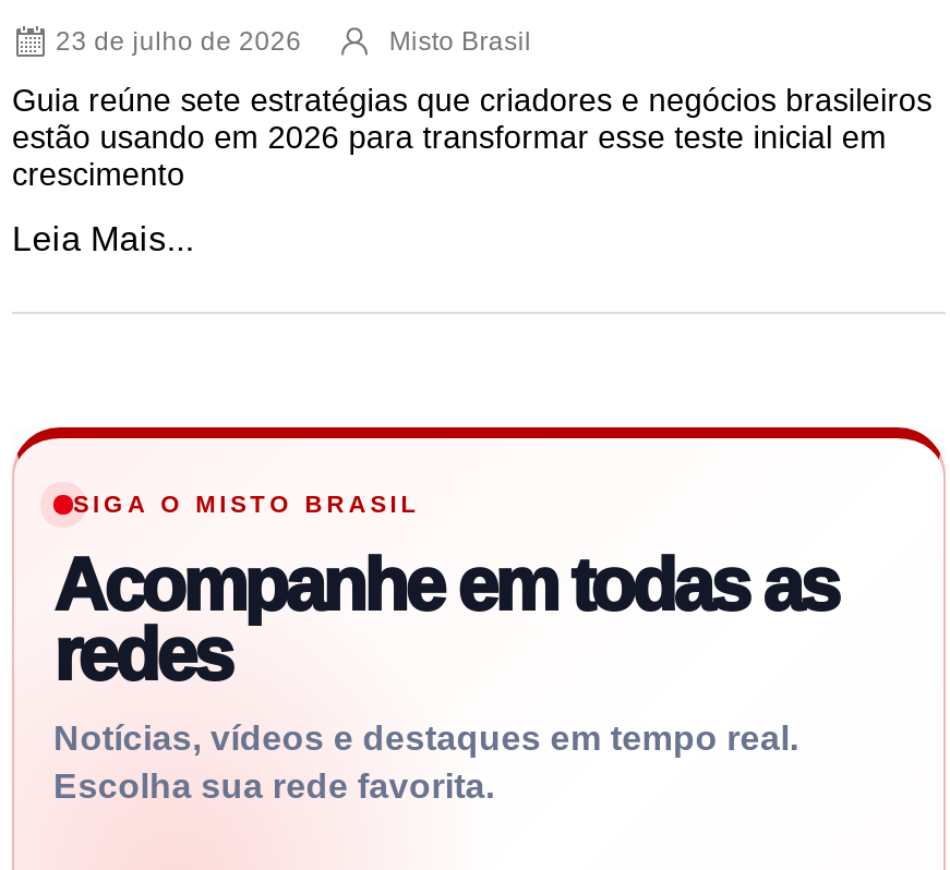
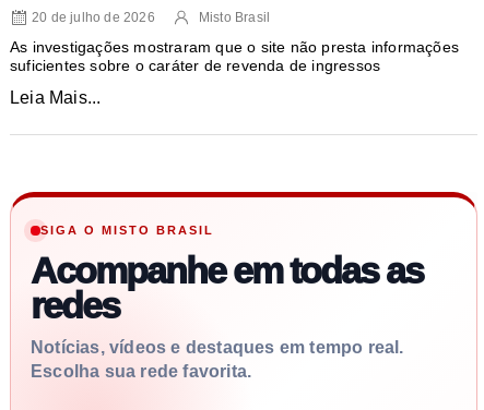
[56,26,302,57] 23 de julho de 2026 -> [32,10,155,25] 20 de julho de 2026
[12,83,932,192] Guia reúne sete estratégias que criadores e negócios brasileiros | estão usando em 2026 para transformar esse teste inicial em | crescimento -> [10,38,459,74] As investigações mostraram que o site não presta informações | suficientes sobre o caráter de revenda de ingressos

